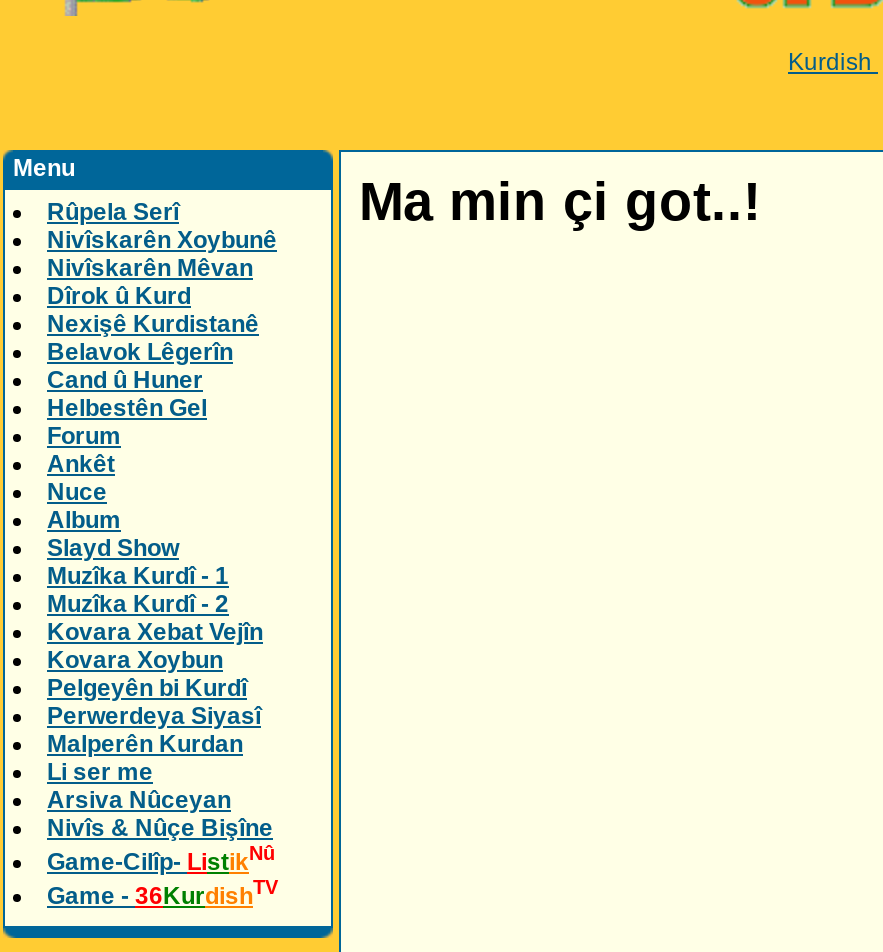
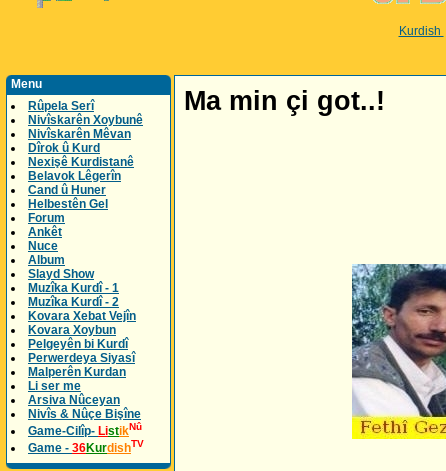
none -> [351,263,443,440] [image]

